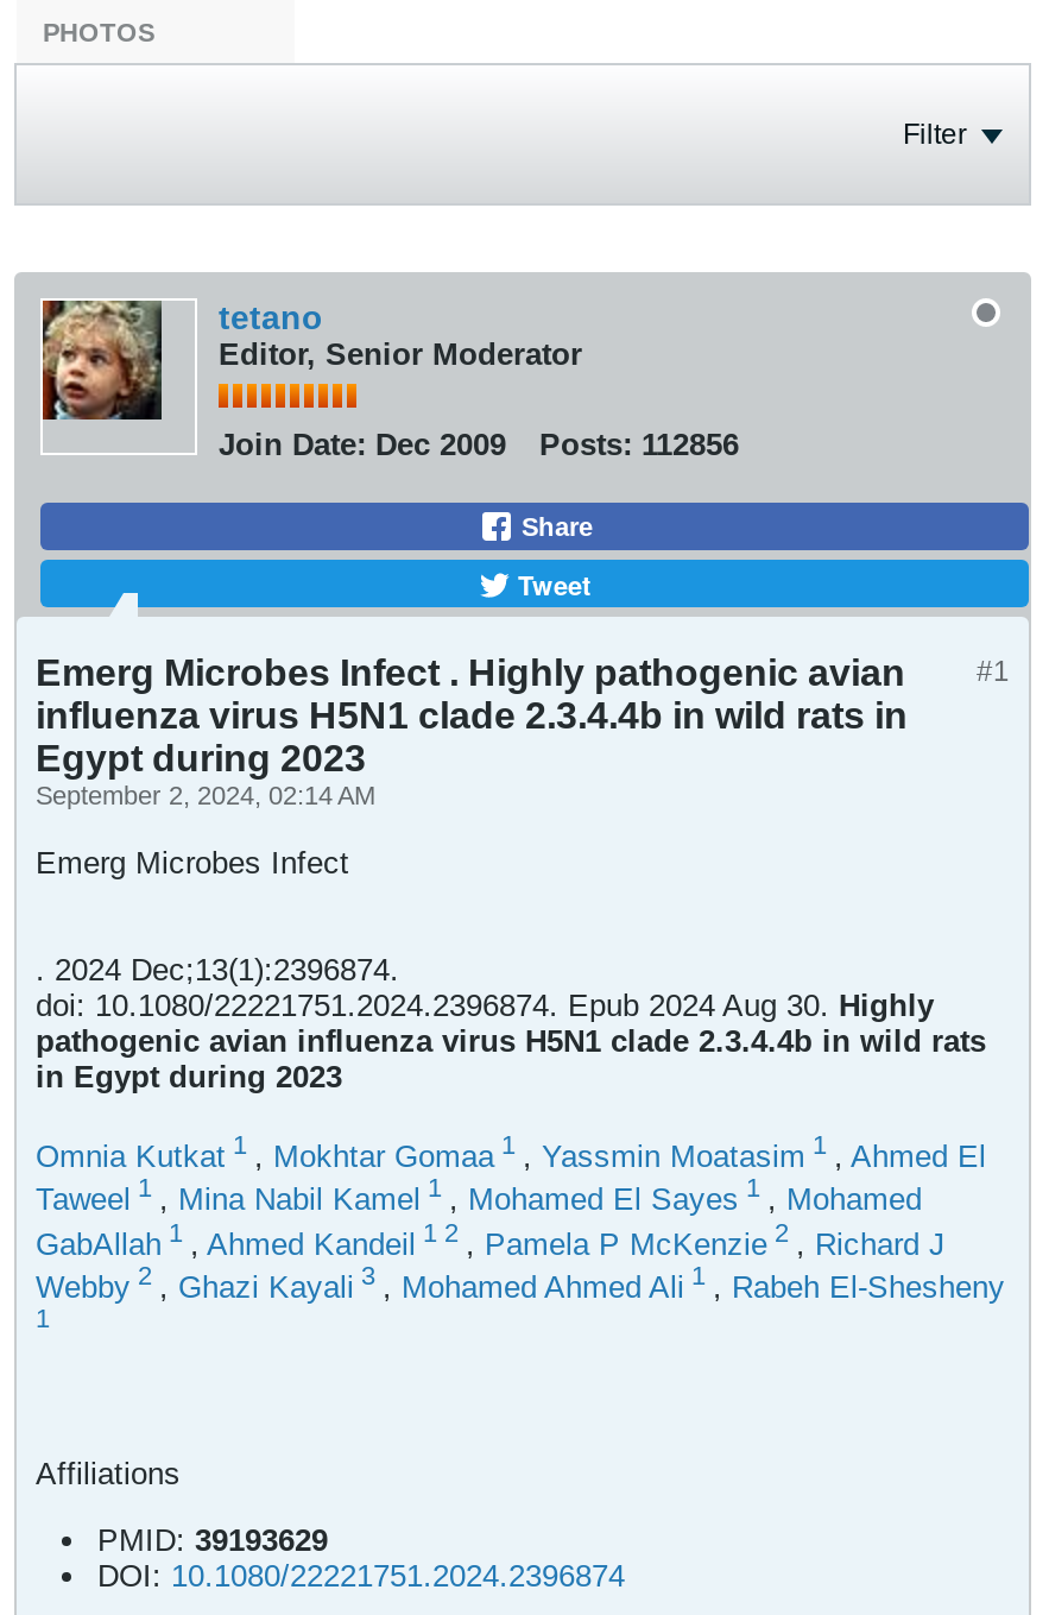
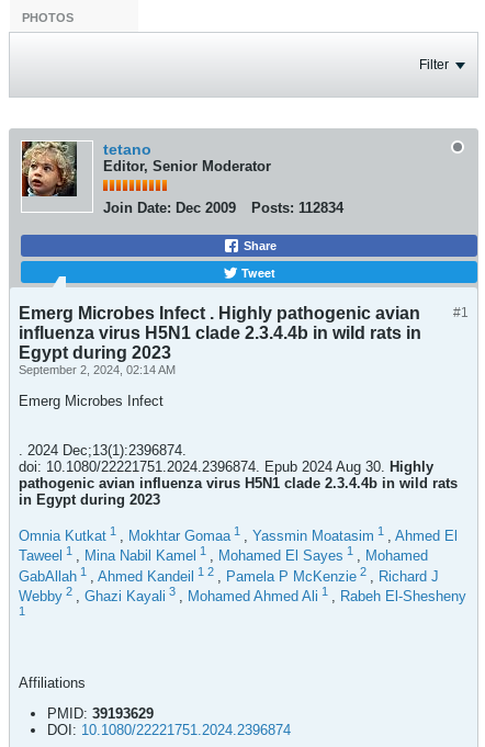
[219,427,739,462] Join Date: Dec 2009 Posts: 112856 -> [103,200,343,216] Join Date: Dec 2009 Posts: 112834

